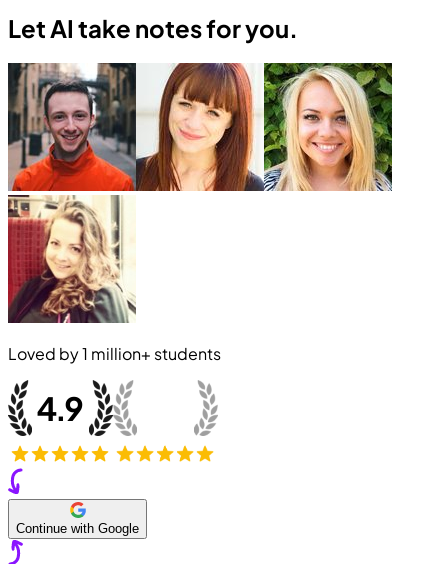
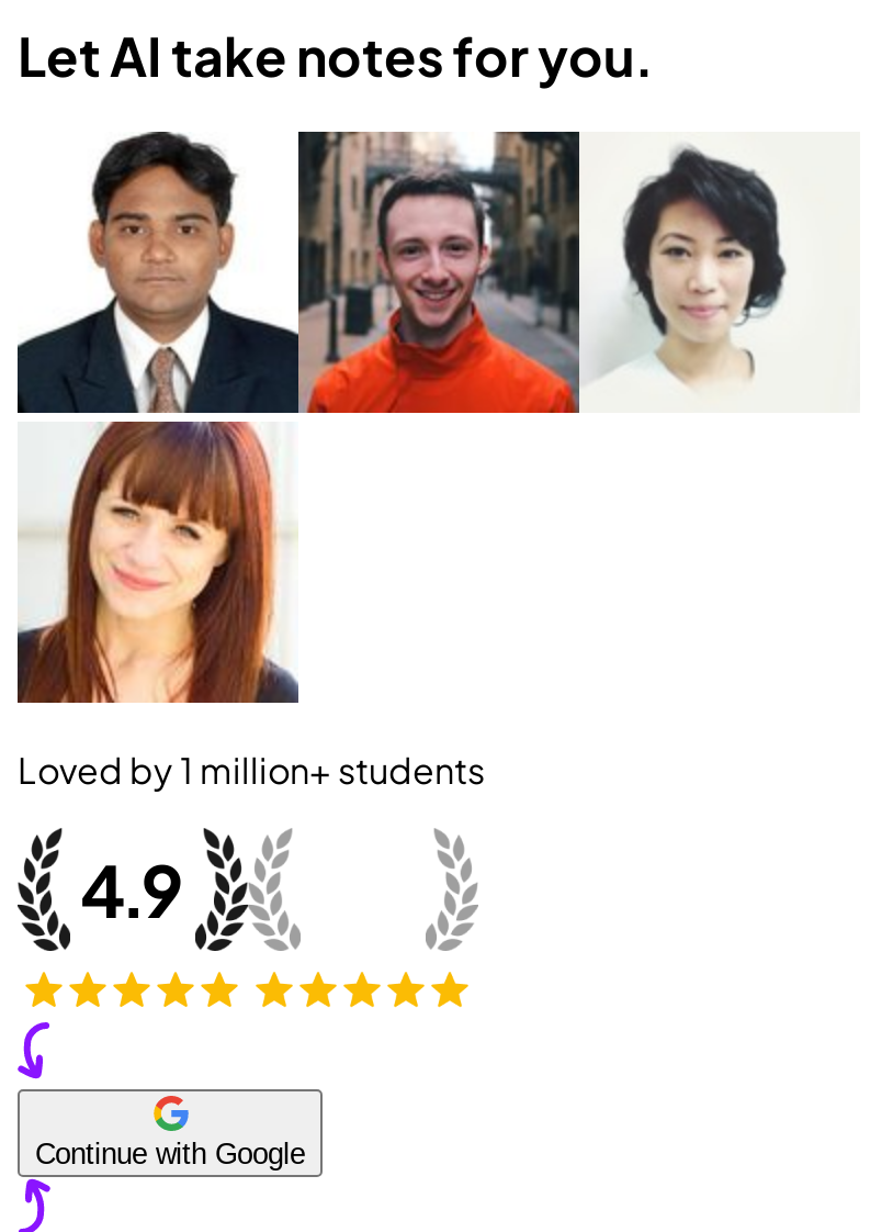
[7,62,393,324] [image] -> [15,130,860,705] [image]

